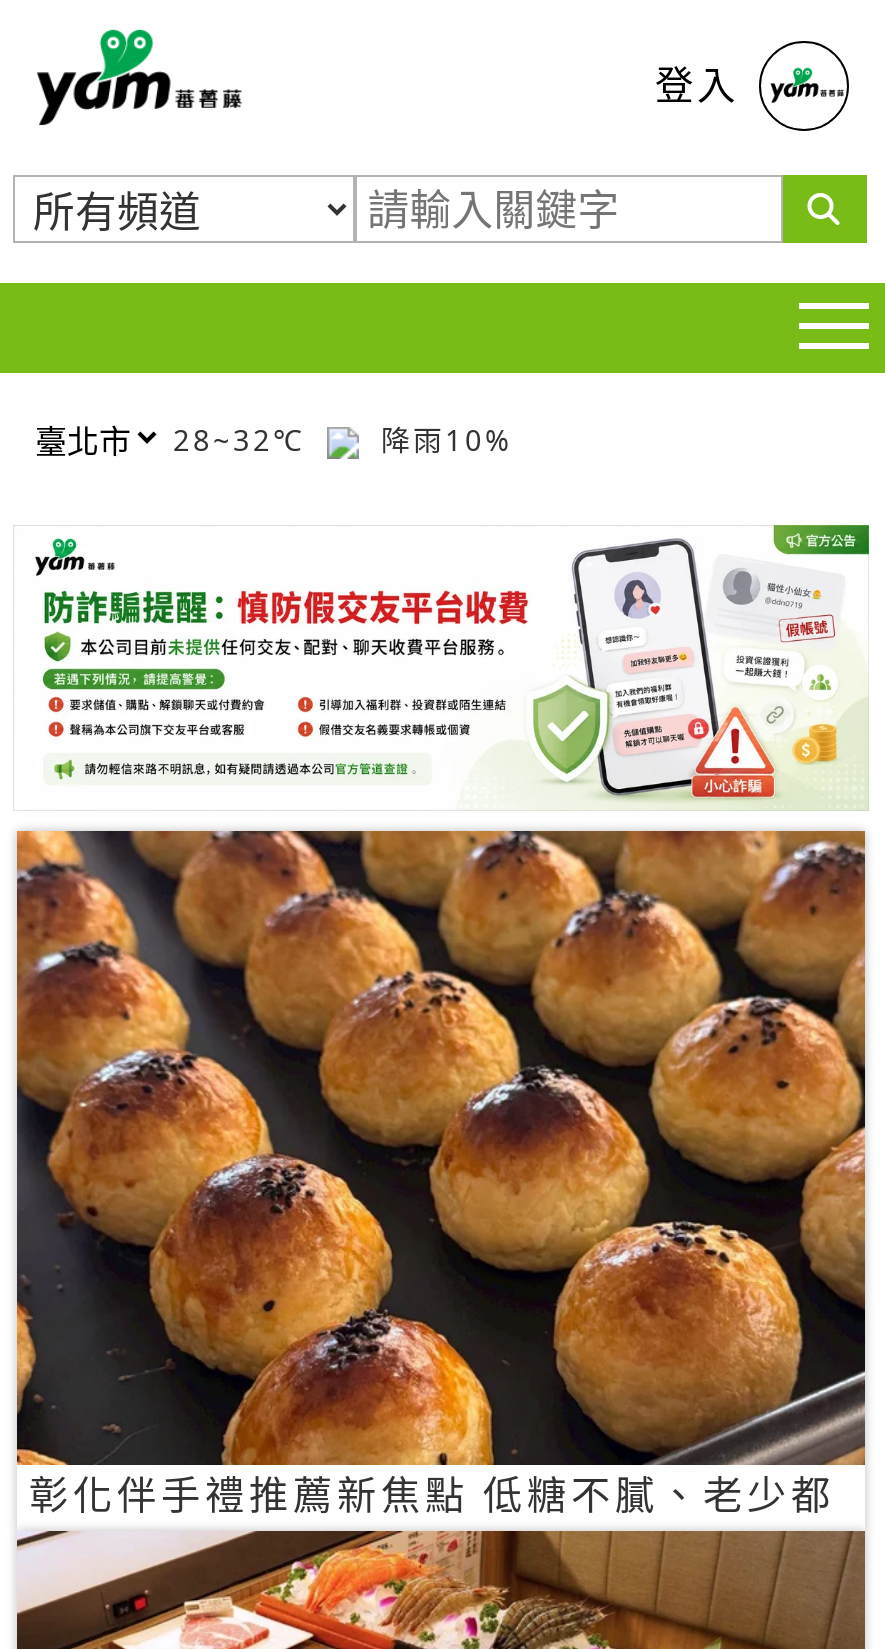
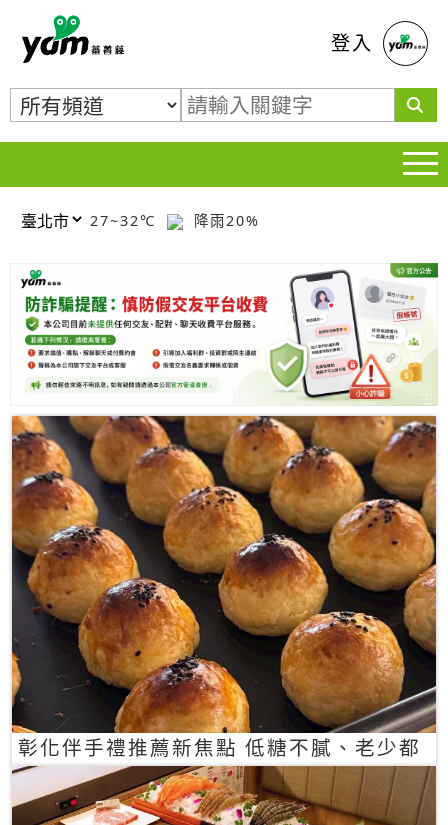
[173,420,317,458] 28~32℃ -> [90,210,162,229] 27~32℃
[369,420,513,458] 降雨10% -> [188,210,260,229] 降雨20%

